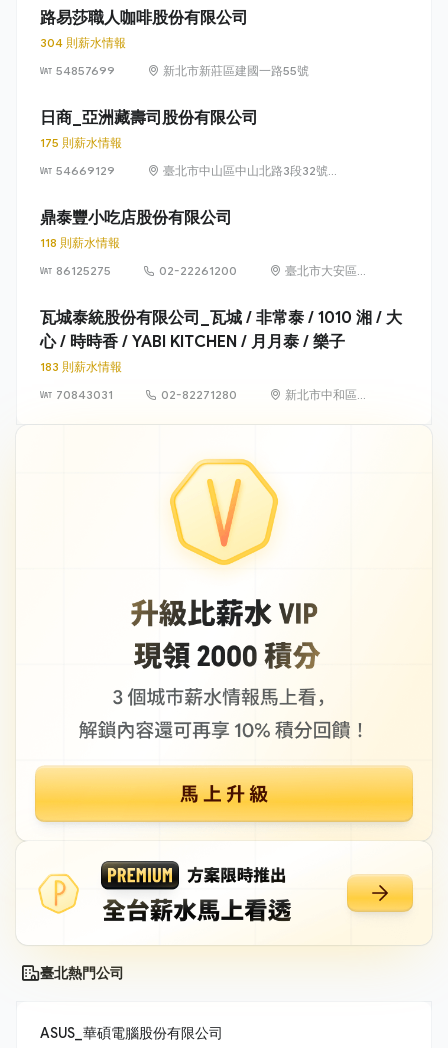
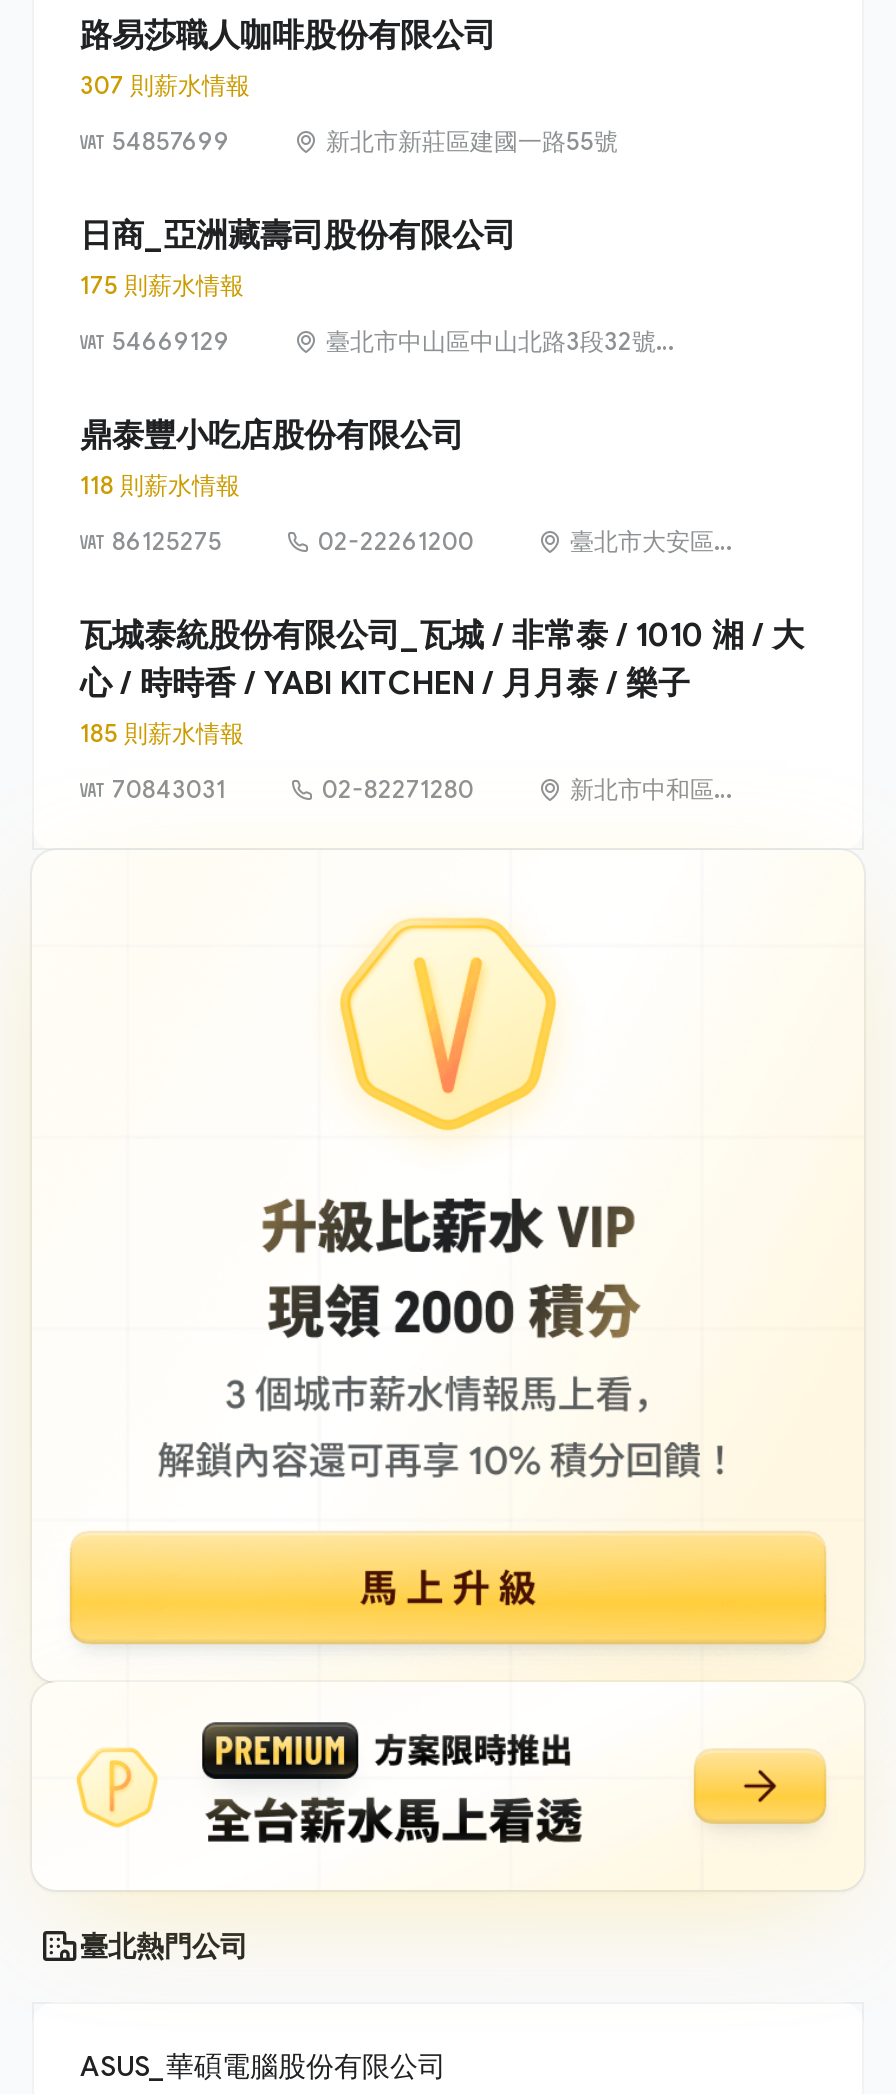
[40,35,126,50] 304 則薪水情報 -> [80,70,250,100] 307 則薪水情報
[40,359,122,374] 183 則薪水情報 -> [80,718,244,748] 185 則薪水情報

